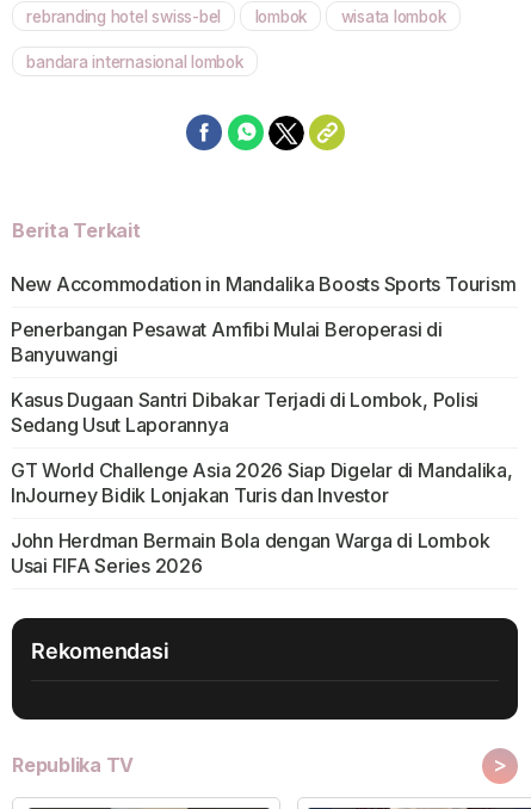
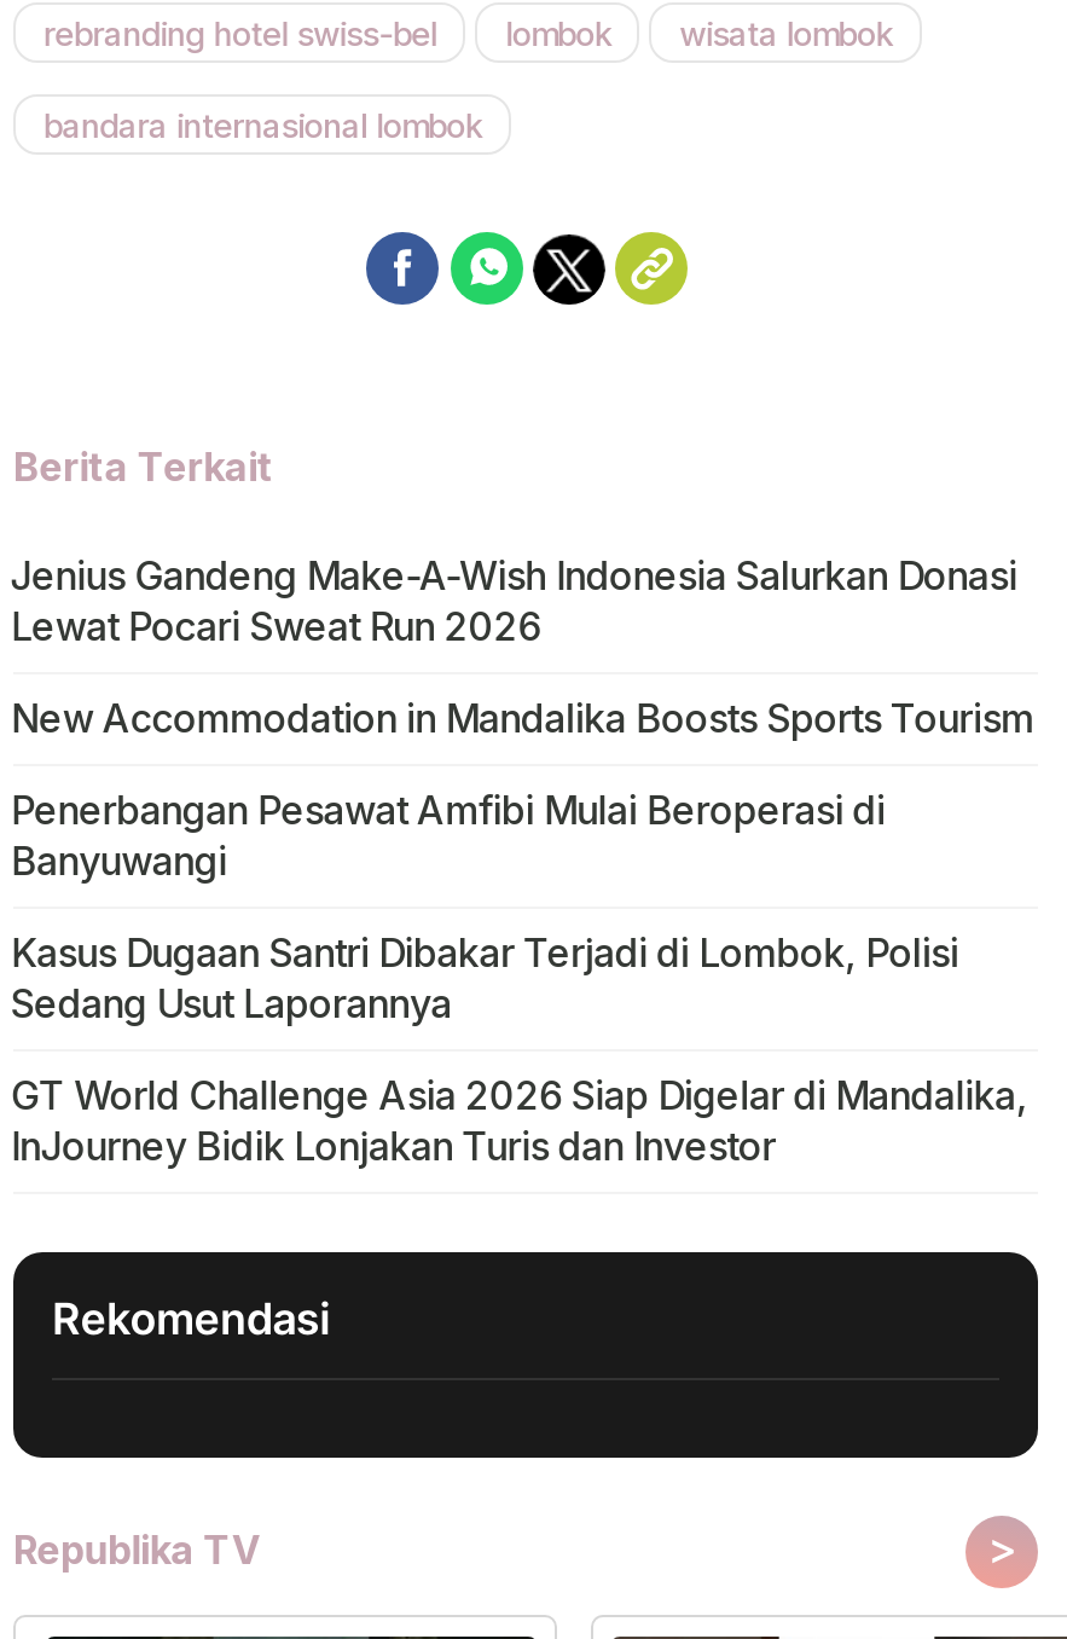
none -> [10,550,1017,649] Jenius Gandeng Make-A-Wish Indonesia Salurkan Donasi | Lewat Pocari Sweat Run 2026
moved [11,272,516,507] -> [10,693,1034,1169]: New Accommodation in Mandalika Boosts Sports Tourism | Penerbangan Pesawat Amfibi Mulai Beroperasi di | Banyuwangi | Kasus Dugaan Santri Dibakar Terjadi di Lombok, Polisi | Sedang Usut Laporannya | GT World Challenge Asia 2026 Siap Digelar di Mandalika, | InJourney Bidik Lonjakan Turis dan Investor
[11,528,490,577] John Herdman Bermain Bola dengan Warga di Lombok | Usai FIFA Series 2026 -> none

